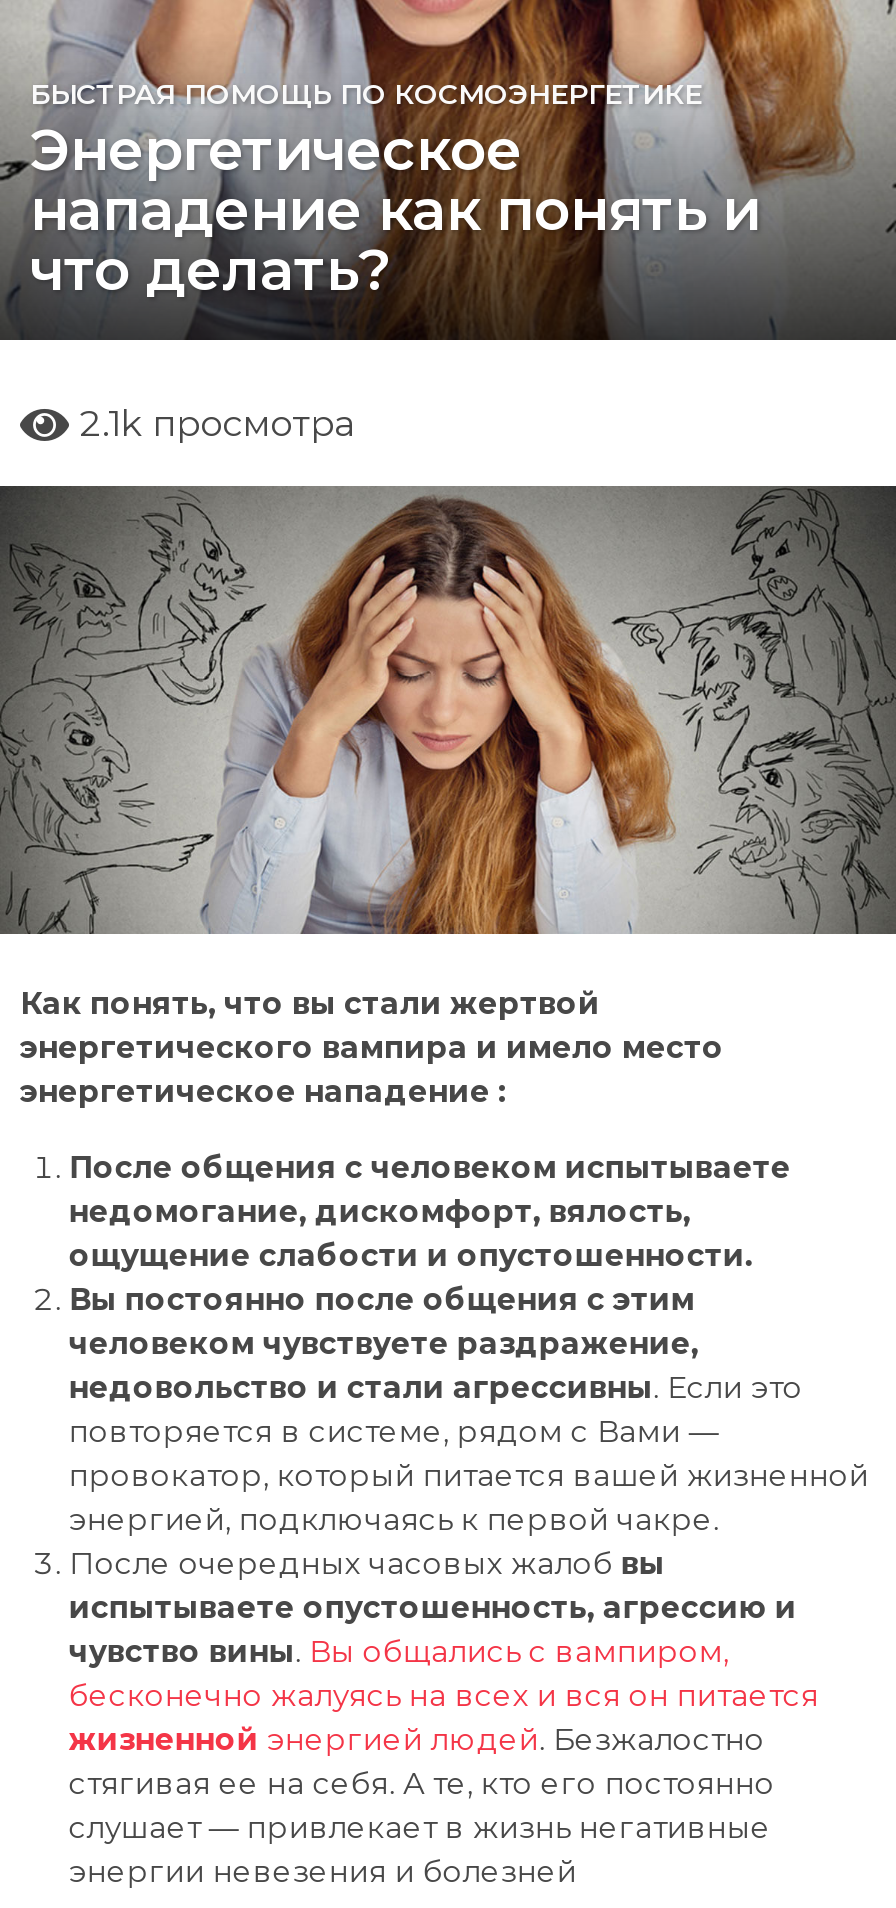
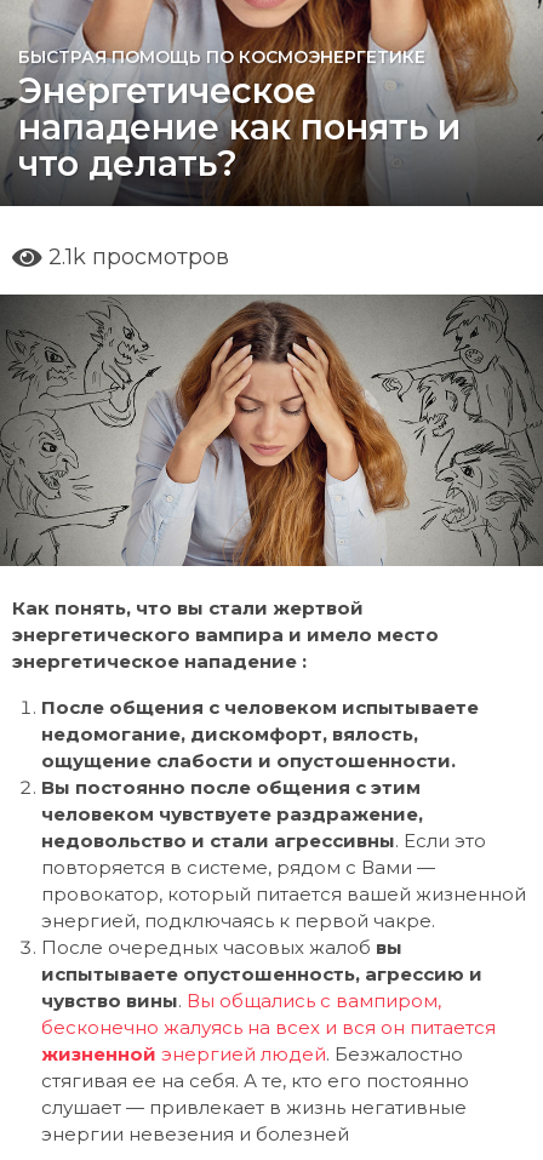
[80,401,356,445] 2.1k просмотра -> [48,243,229,270] 2.1k просмотров

